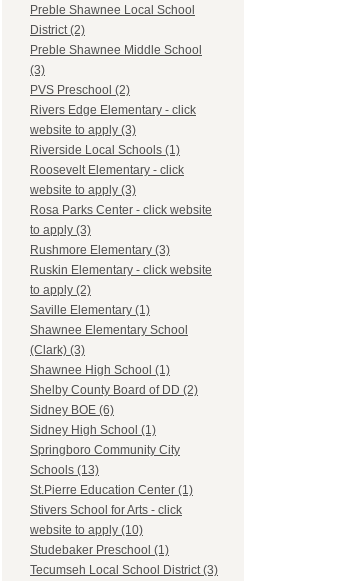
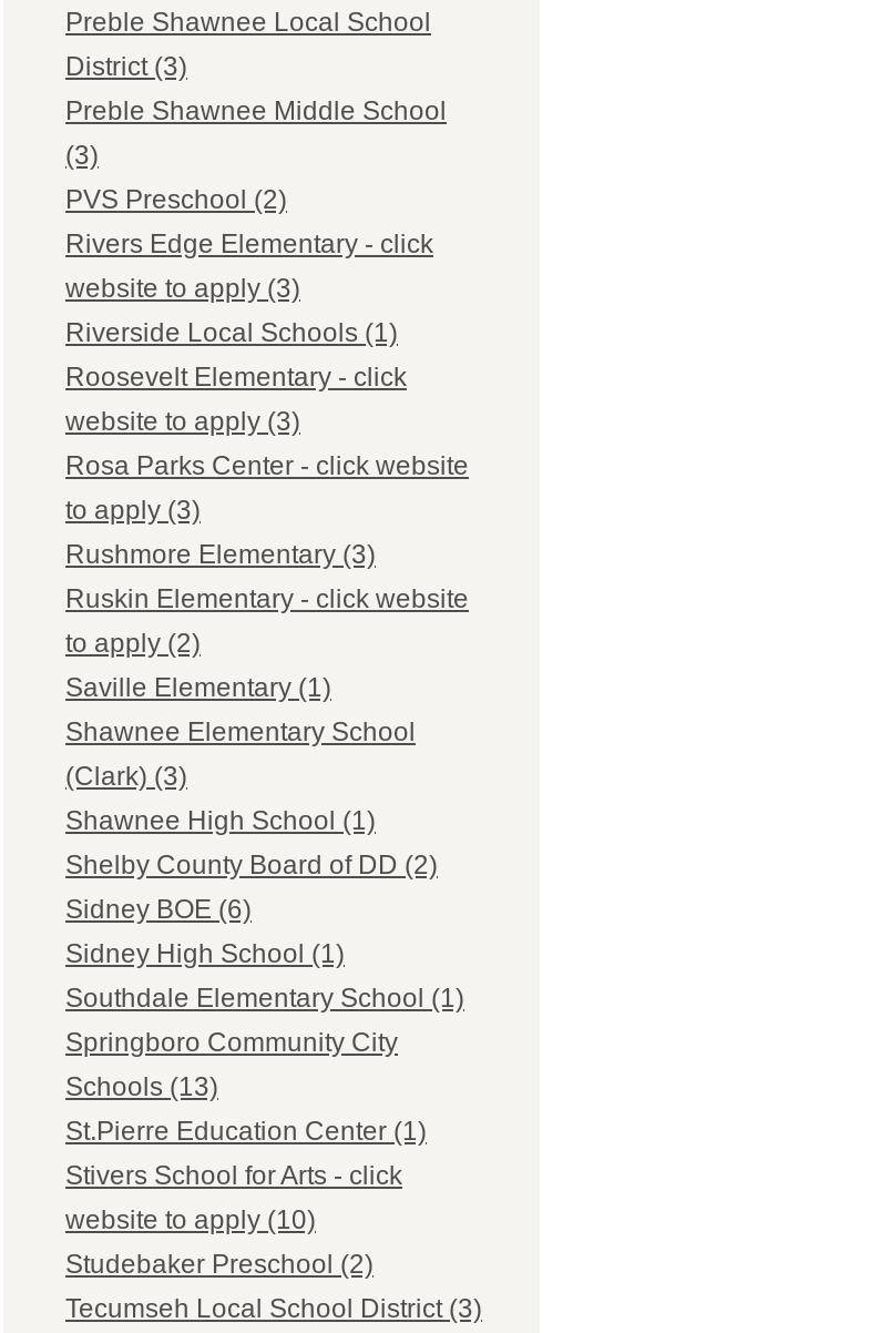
[30,23,85,37] District (2) -> [65,52,187,83] District (3)
none -> [65,983,464,1014] Southdale Elementary School (1)
[30,543,169,557] Studebaker Preschool (1) -> [65,1249,374,1280] Studebaker Preschool (2)

